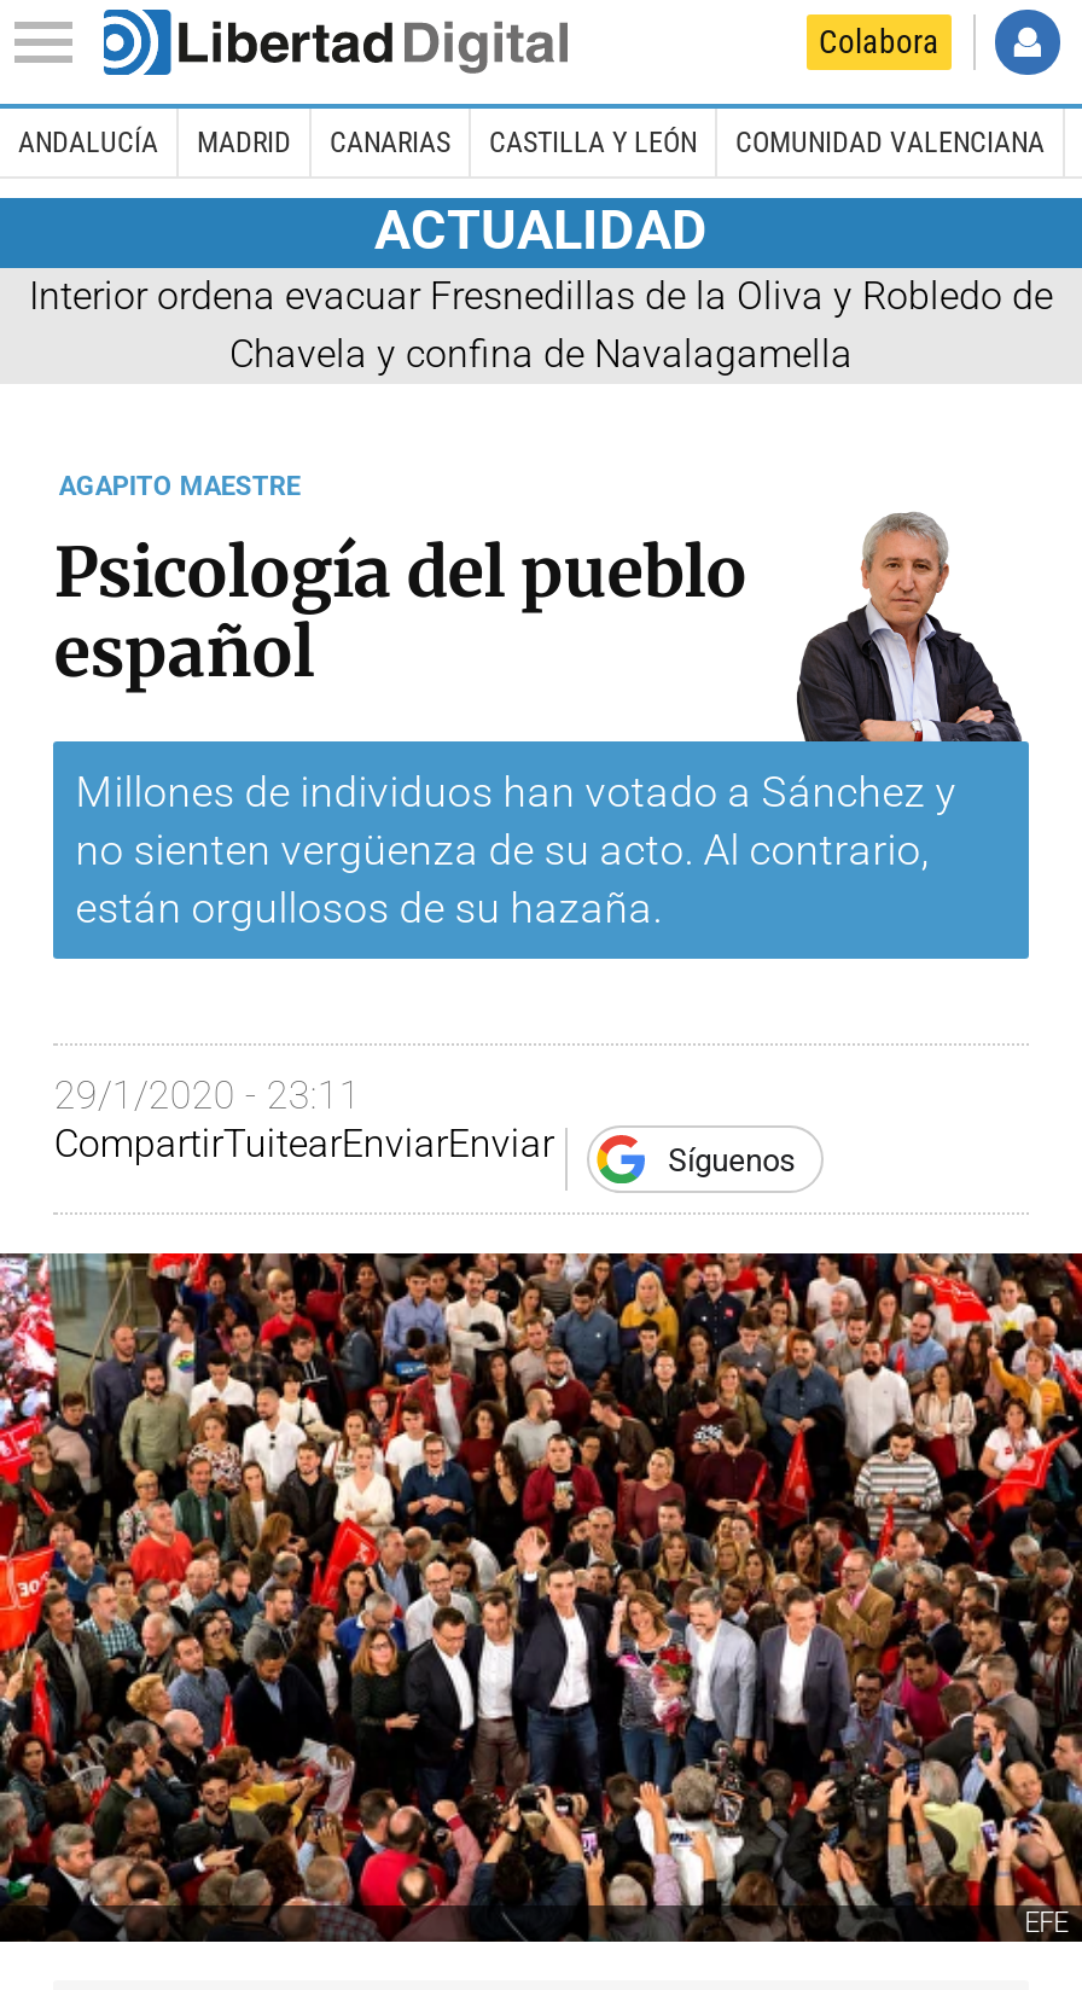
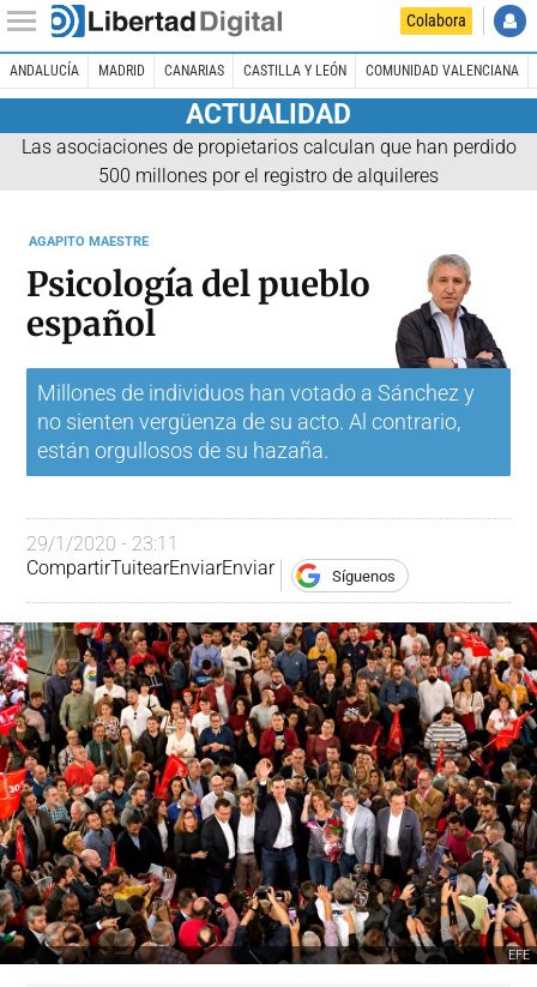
[29,272,1053,376] Interior ordena evacuar Fresnedillas de la Oliva y Robledo de | Chavela y confina de Navalagamella -> [21,135,516,187] Las asociaciones de propietarios calculan que han perdido | 500 millones por el registro de alquileres

